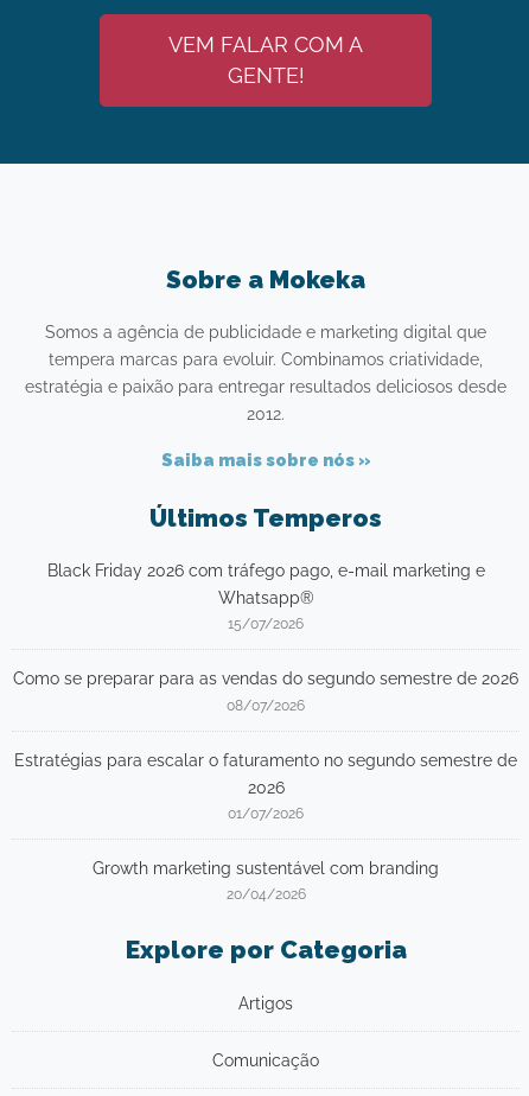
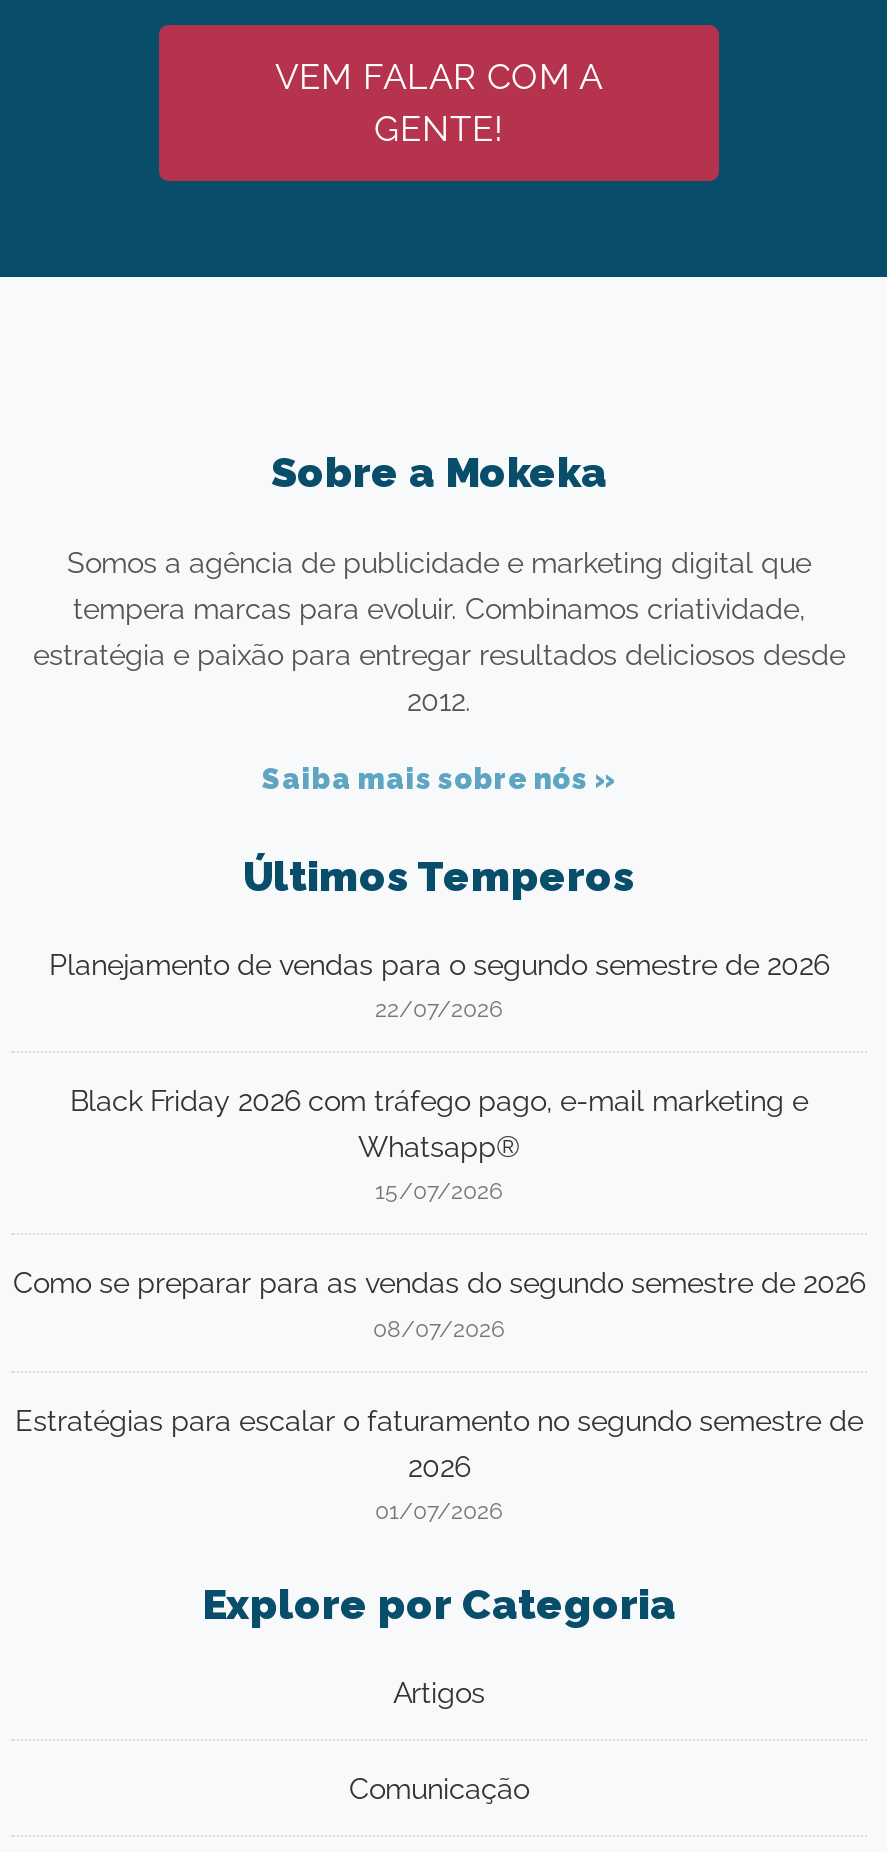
none -> [49,946,829,1023] Planejamento de vendas para o segundo semestre de 2026 | 22/07/2026
moved [13,560,518,822] -> [13,1083,865,1525]: Black Friday 2026 com tráfego pago, e-mail marketing e | Whatsapp® | 15/07/2026 | Como se preparar para as vendas do segundo semestre de 2026 | 08/07/2026 | Estratégias para escalar o faturamento no segundo semestre de | 2026 | 01/07/2026
[93,858,439,903] Growth marketing sustentável com branding | 20/04/2026 -> none

